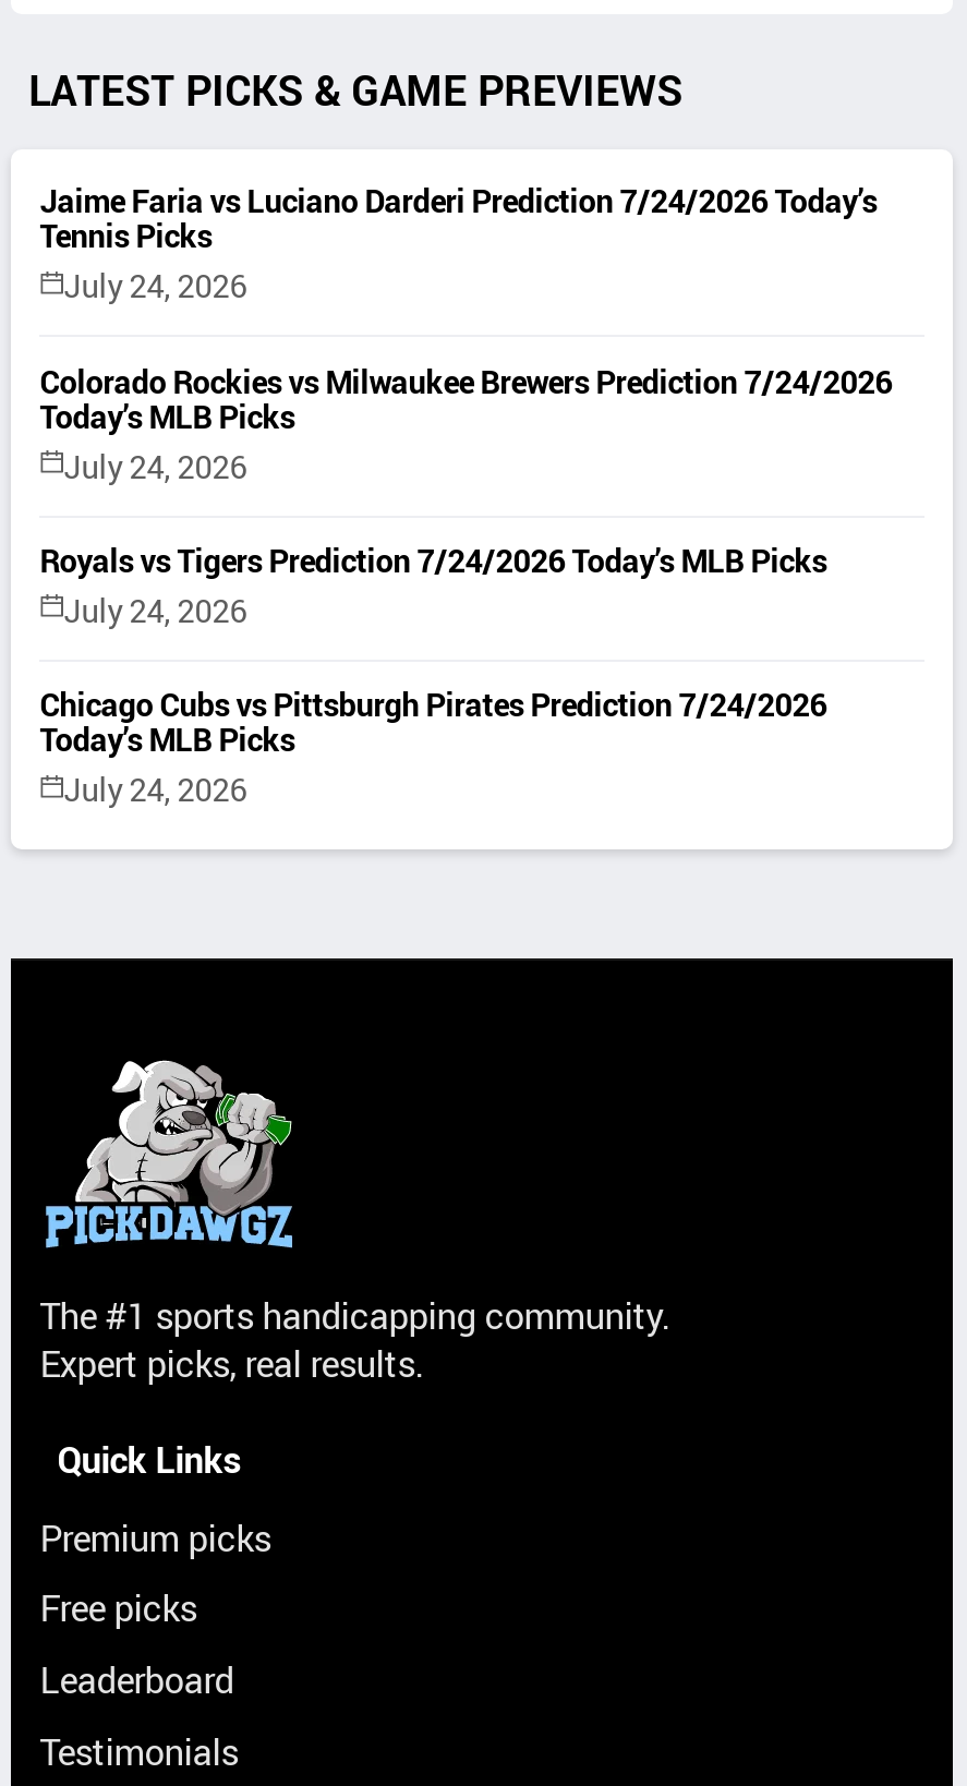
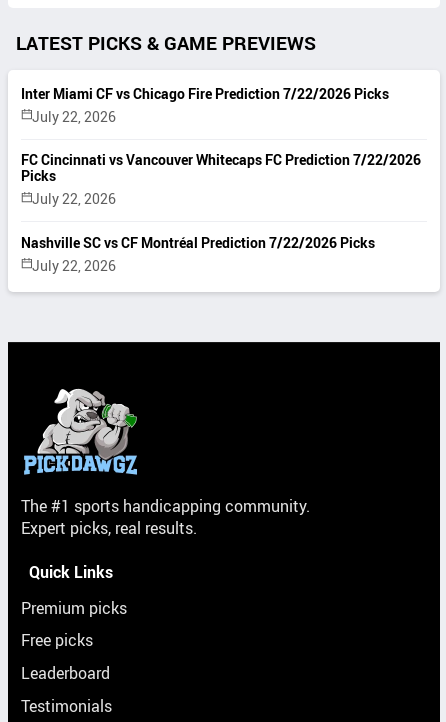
[40,181,892,811] Jaime Faria vs Luciano Darderi Prediction 7/24/2026 Today’s | Tennis Picks | July 24, 2026 | Colorado Rockies vs Milwaukee Brewers Prediction 7/24/2026 | Today’s MLB Picks | July 24, 2026 | Royals vs Tigers Prediction 7/24/2026 Today’s MLB Picks | July 24, 2026 | Chicago Cubs vs Pittsburgh Pirates Prediction 7/24/2026 | Today’s MLB Picks | July 24, 2026 -> [21,84,421,274] Inter Miami CF vs Chicago Fire Prediction 7/22/2026 Picks | July 22, 2026 | FC Cincinnati vs Vancouver Whitecaps FC Prediction 7/22/2026 | Picks | July 22, 2026 | Nashville SC vs CF Montréal Prediction 7/22/2026 Picks | July 22, 2026

